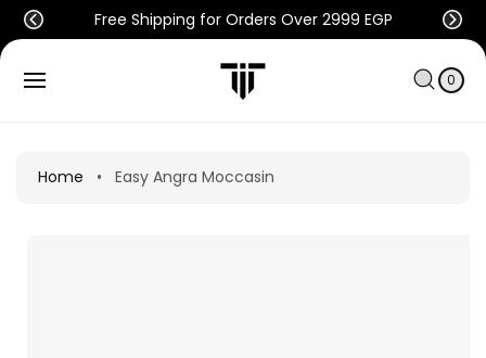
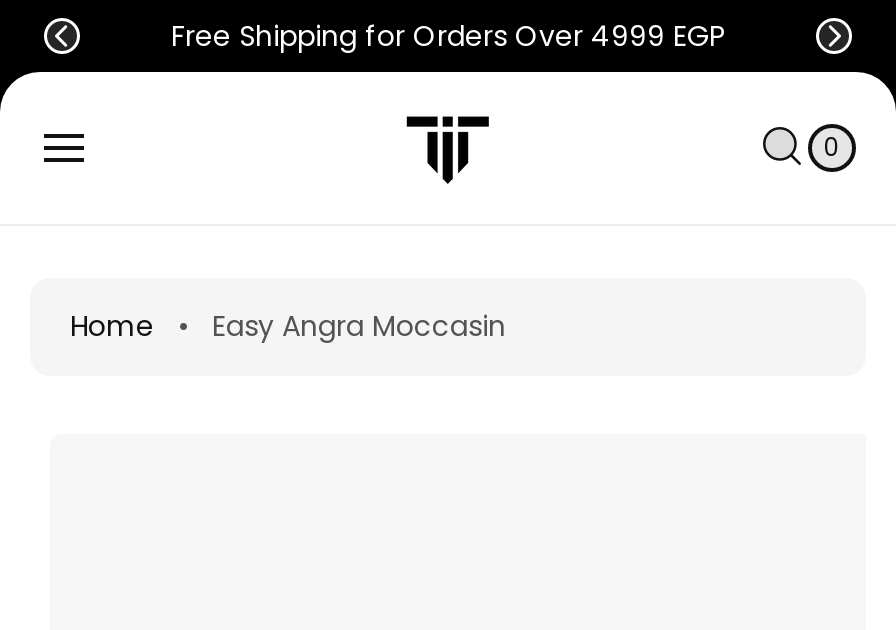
[94,9,392,30] Free Shipping for Orders Over 2999 EGP -> [171,16,725,56] Free Shipping for Orders Over 4999 EGP

